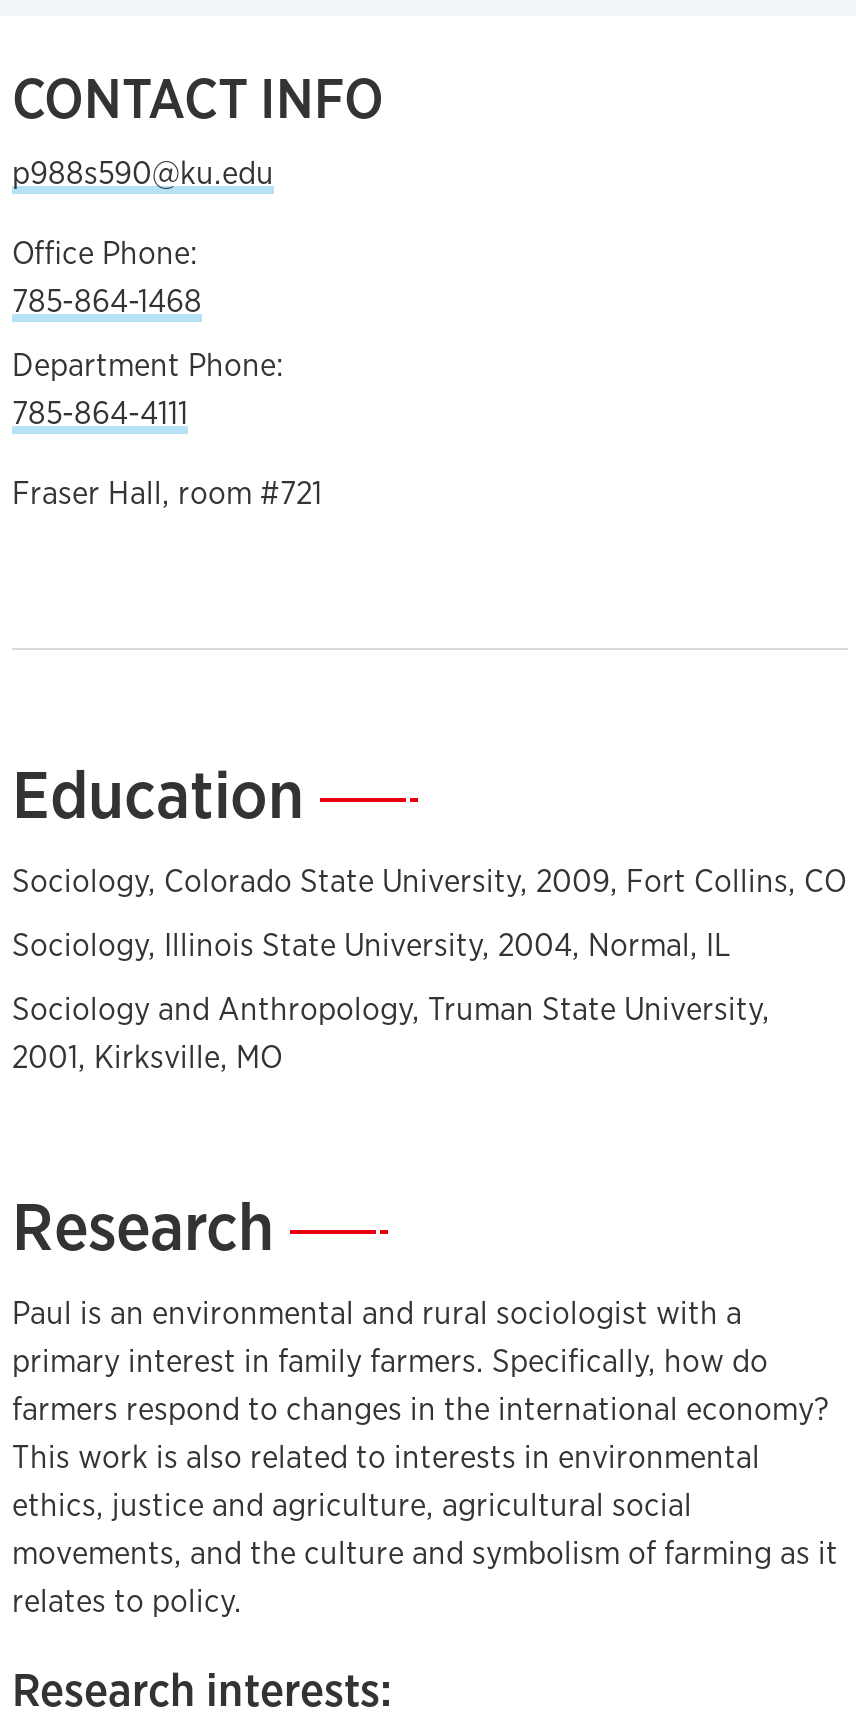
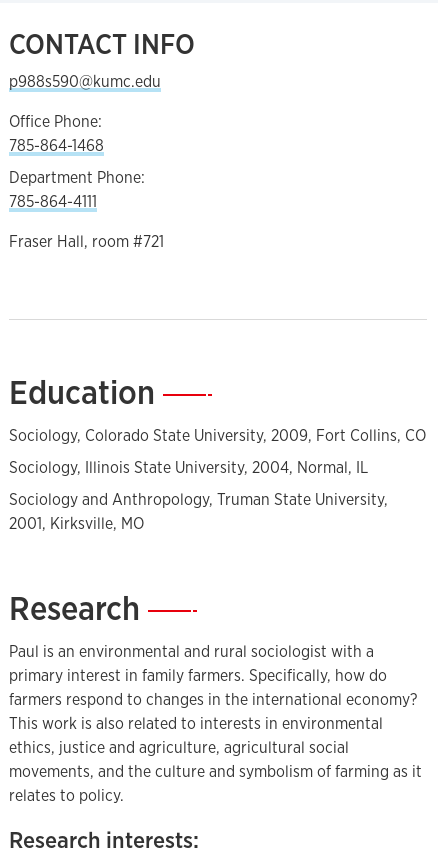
[12,152,274,194] p988s590@ku.edu -> [9,71,161,92] p988s590@kumc.edu

